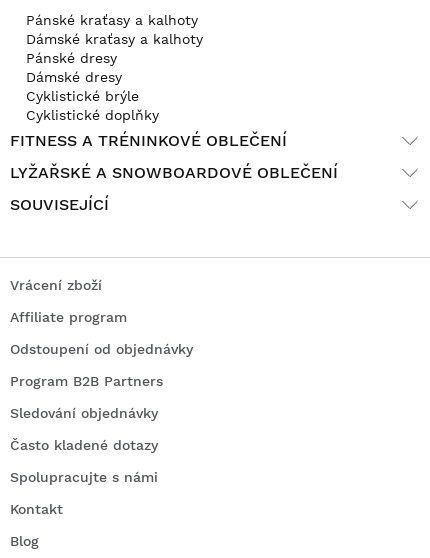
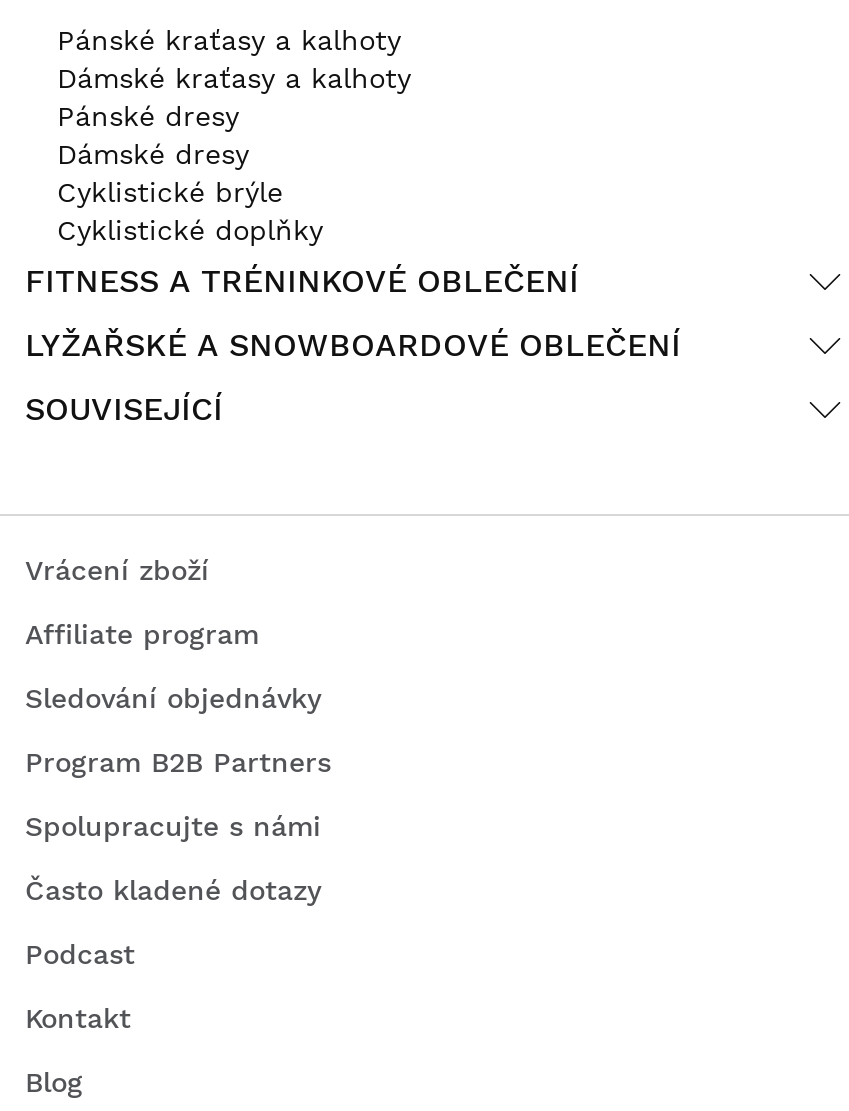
[10,341,193,357] Odstoupení od objednávky -> none
moved [10,405,158,421] -> [25,682,321,714]: Sledování objednávky
none -> [25,938,135,970] Podcast
moved [10,469,158,485] -> [25,810,321,842]: Spolupracujte s námi

